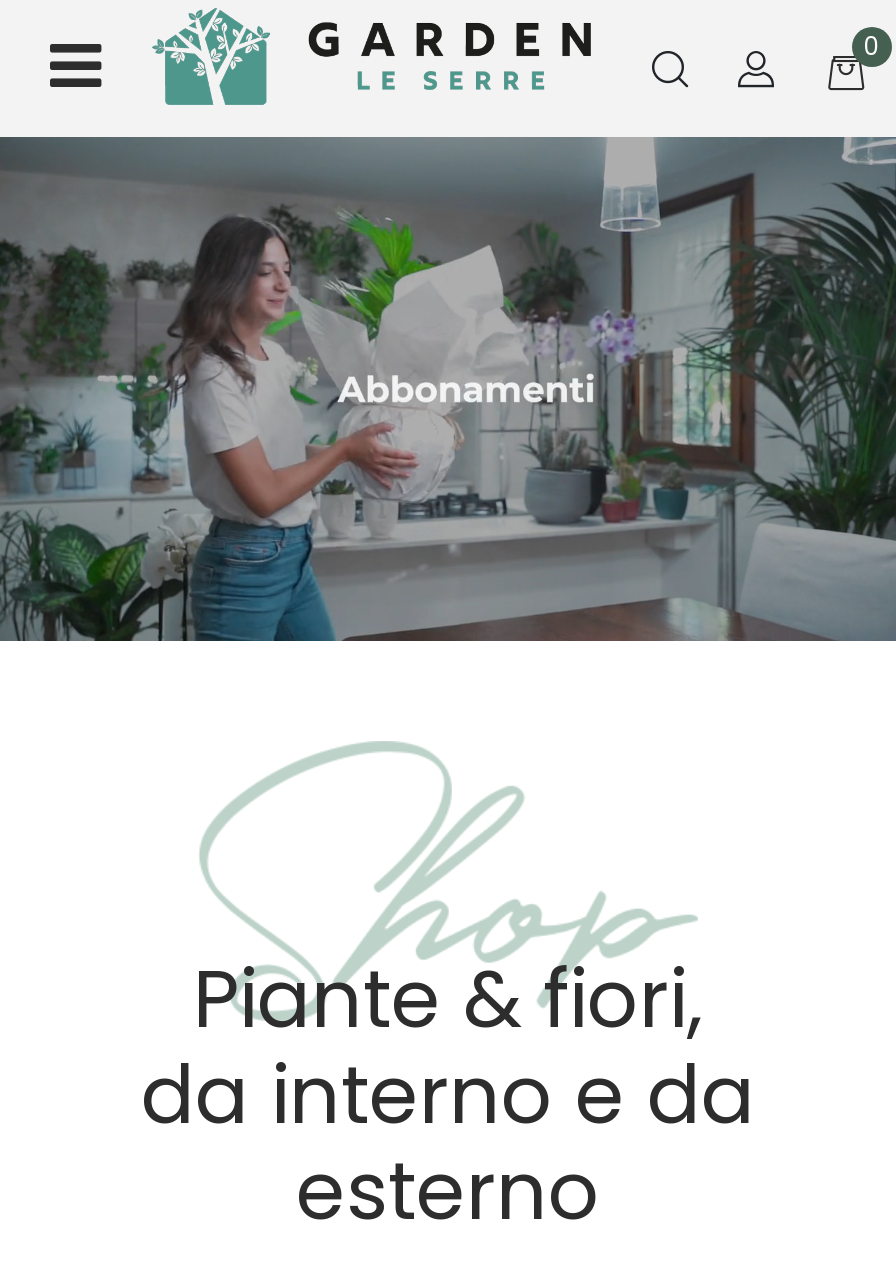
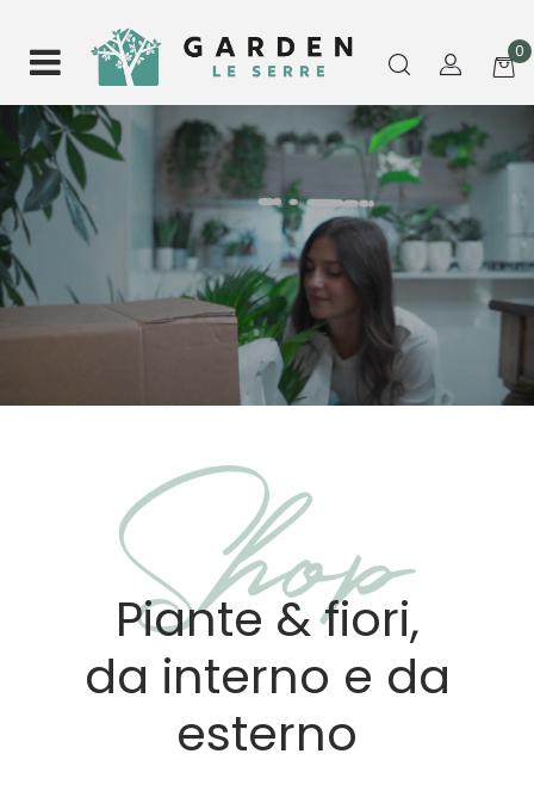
[6,135,890,643] [image] -> [4,104,530,407] [image]

